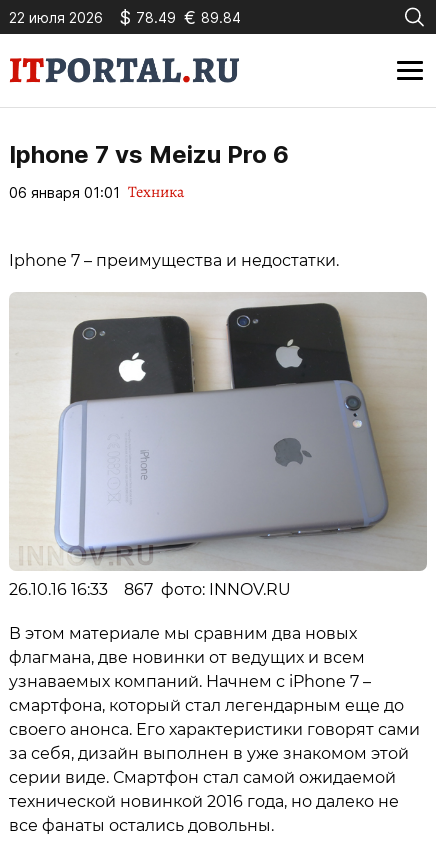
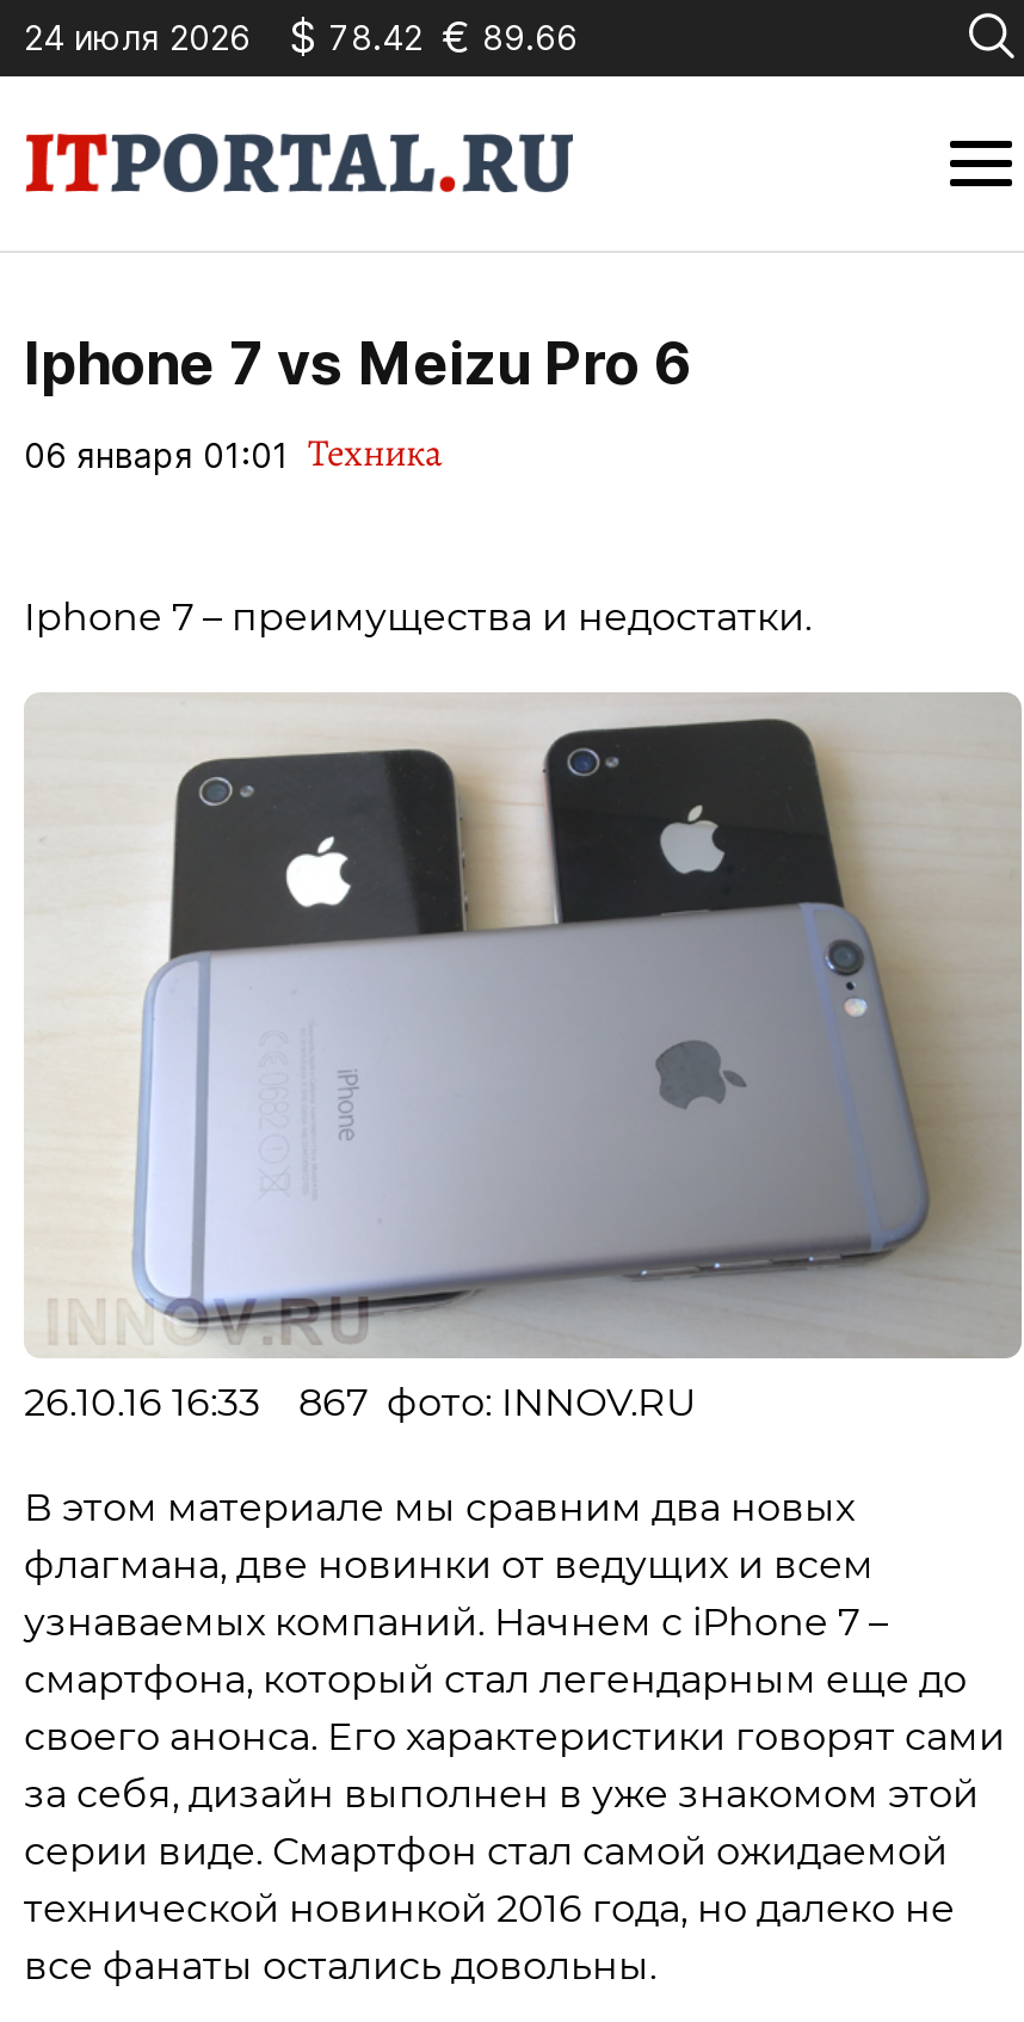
[9,8,103,25] 22 июля 2026 -> [24,16,251,56] 24 июля 2026
[119,6,241,27] $ 78.49 € 89.84 -> [289,11,578,61] $ 78.42 € 89.66

